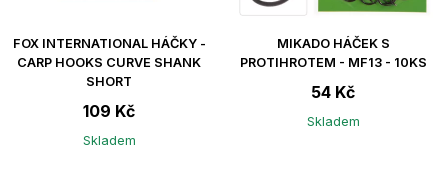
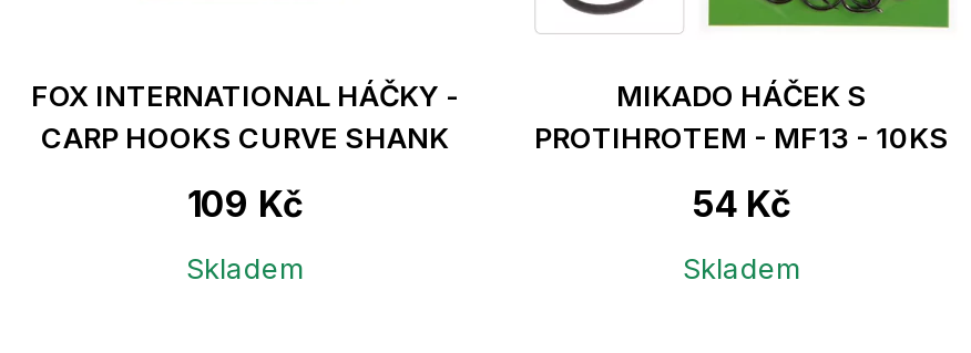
[86,74,132,89] SHORT -> none

